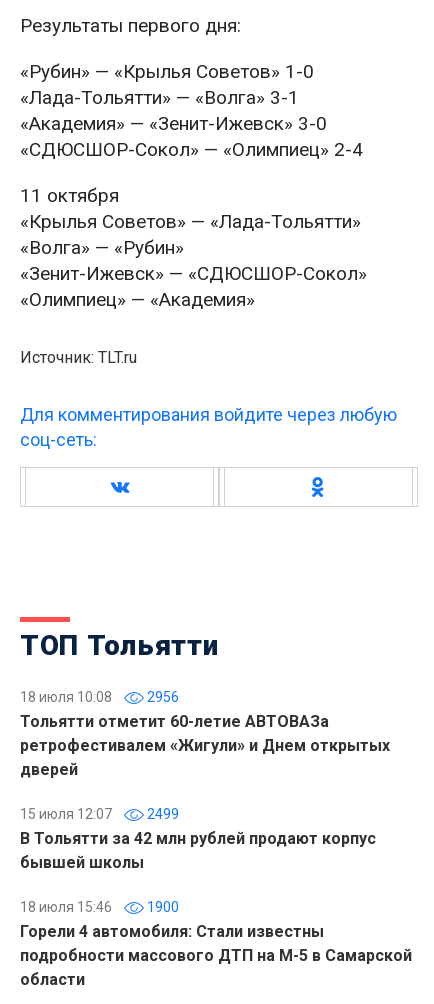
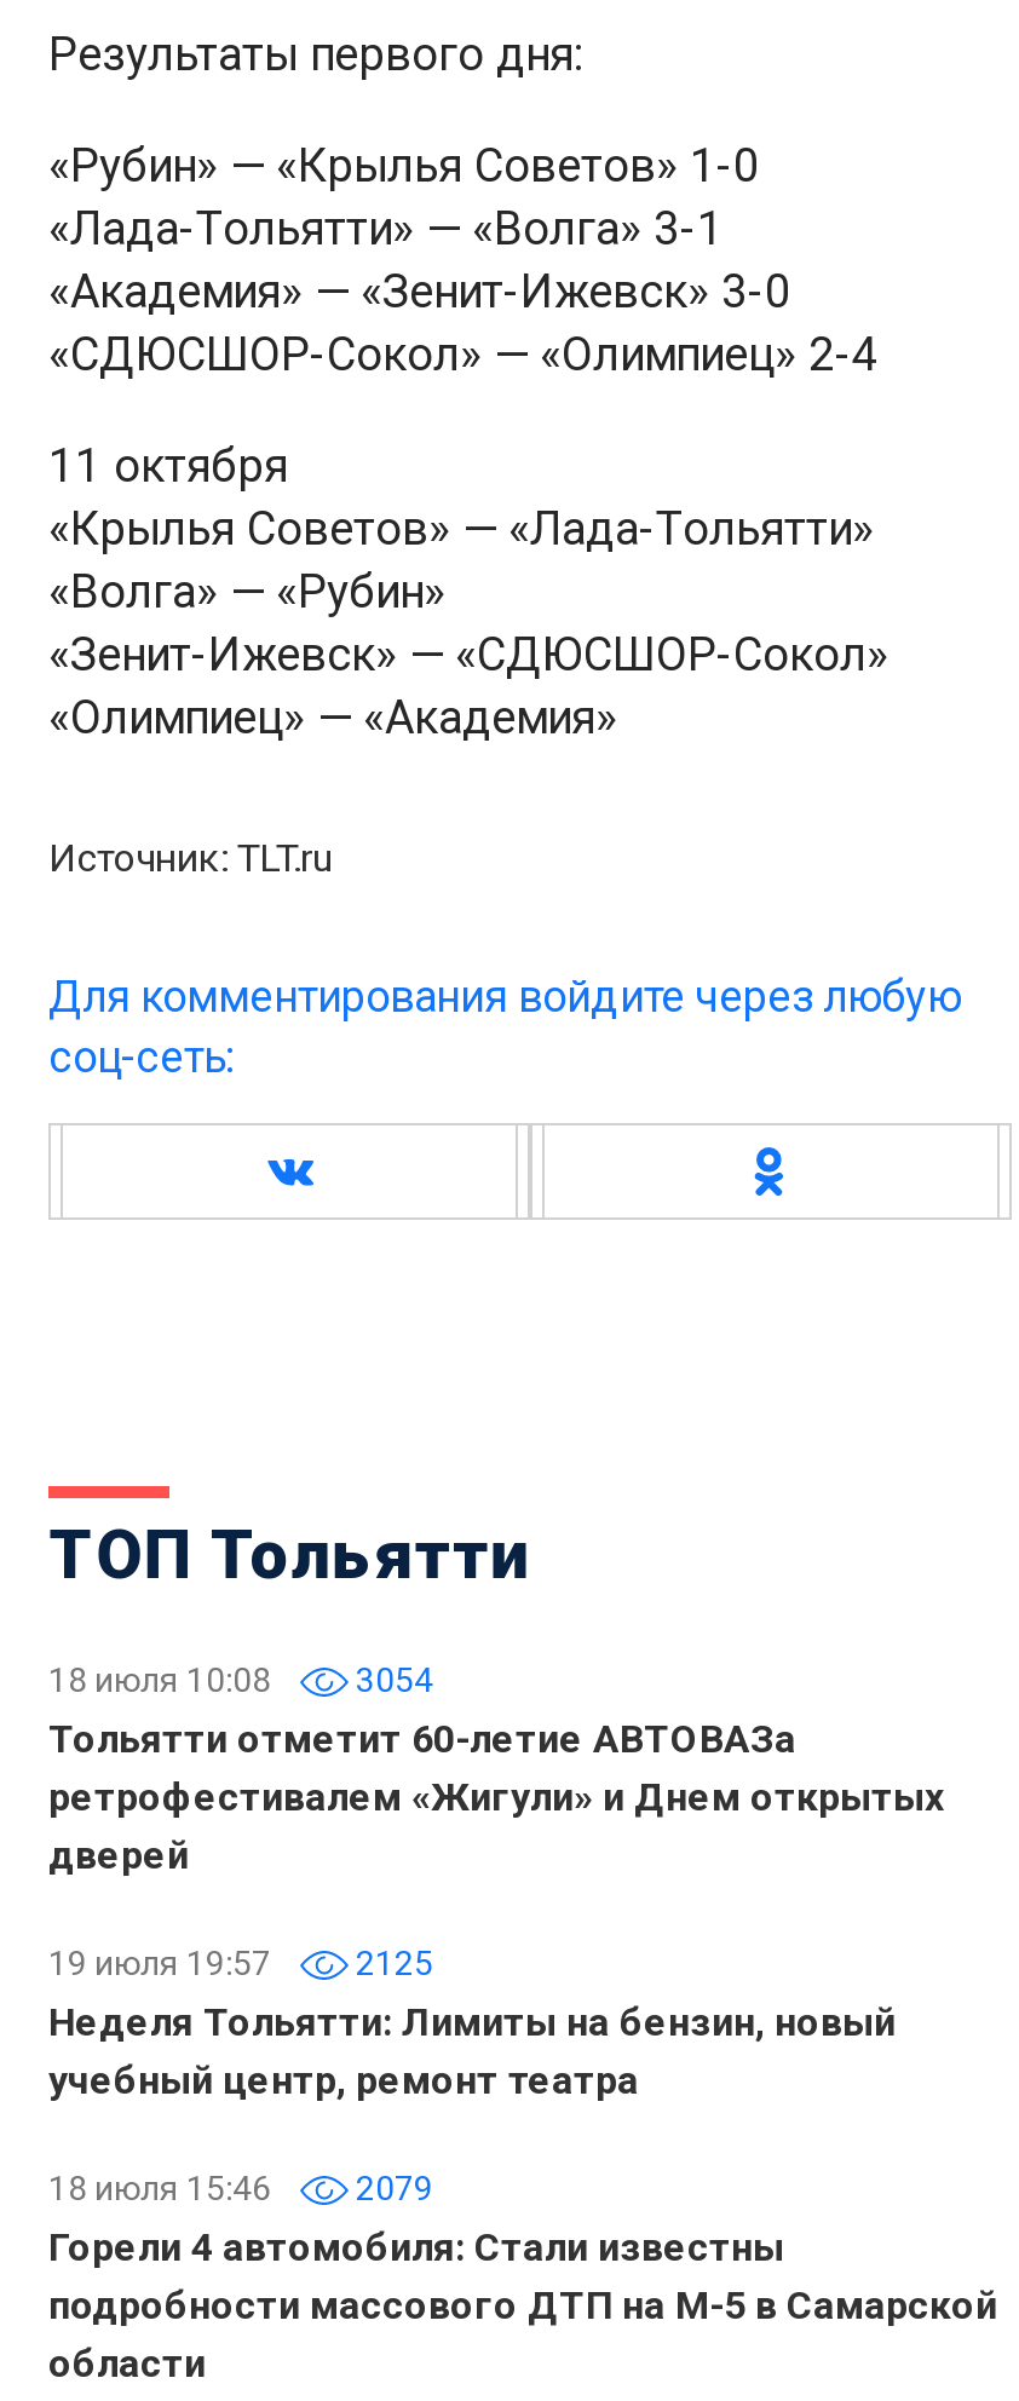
[20,689,179,705] 18 июля 10:08 2956 -> [48,1660,433,1699] 18 июля 10:08 3054
[20,806,376,872] 15 июля 12:07 | 2499 | В Тольятти за 42 млн рублей продают корпус | бывшей школы -> [48,1944,896,2103] 19 июля 19:57 | 2125 | Неделя Тольятти: Лимиты на бензин, новый | учебный центр, ремонт театра
[20,899,179,915] 18 июля 15:46 1900 -> [48,2169,433,2207] 18 июля 15:46 2079

